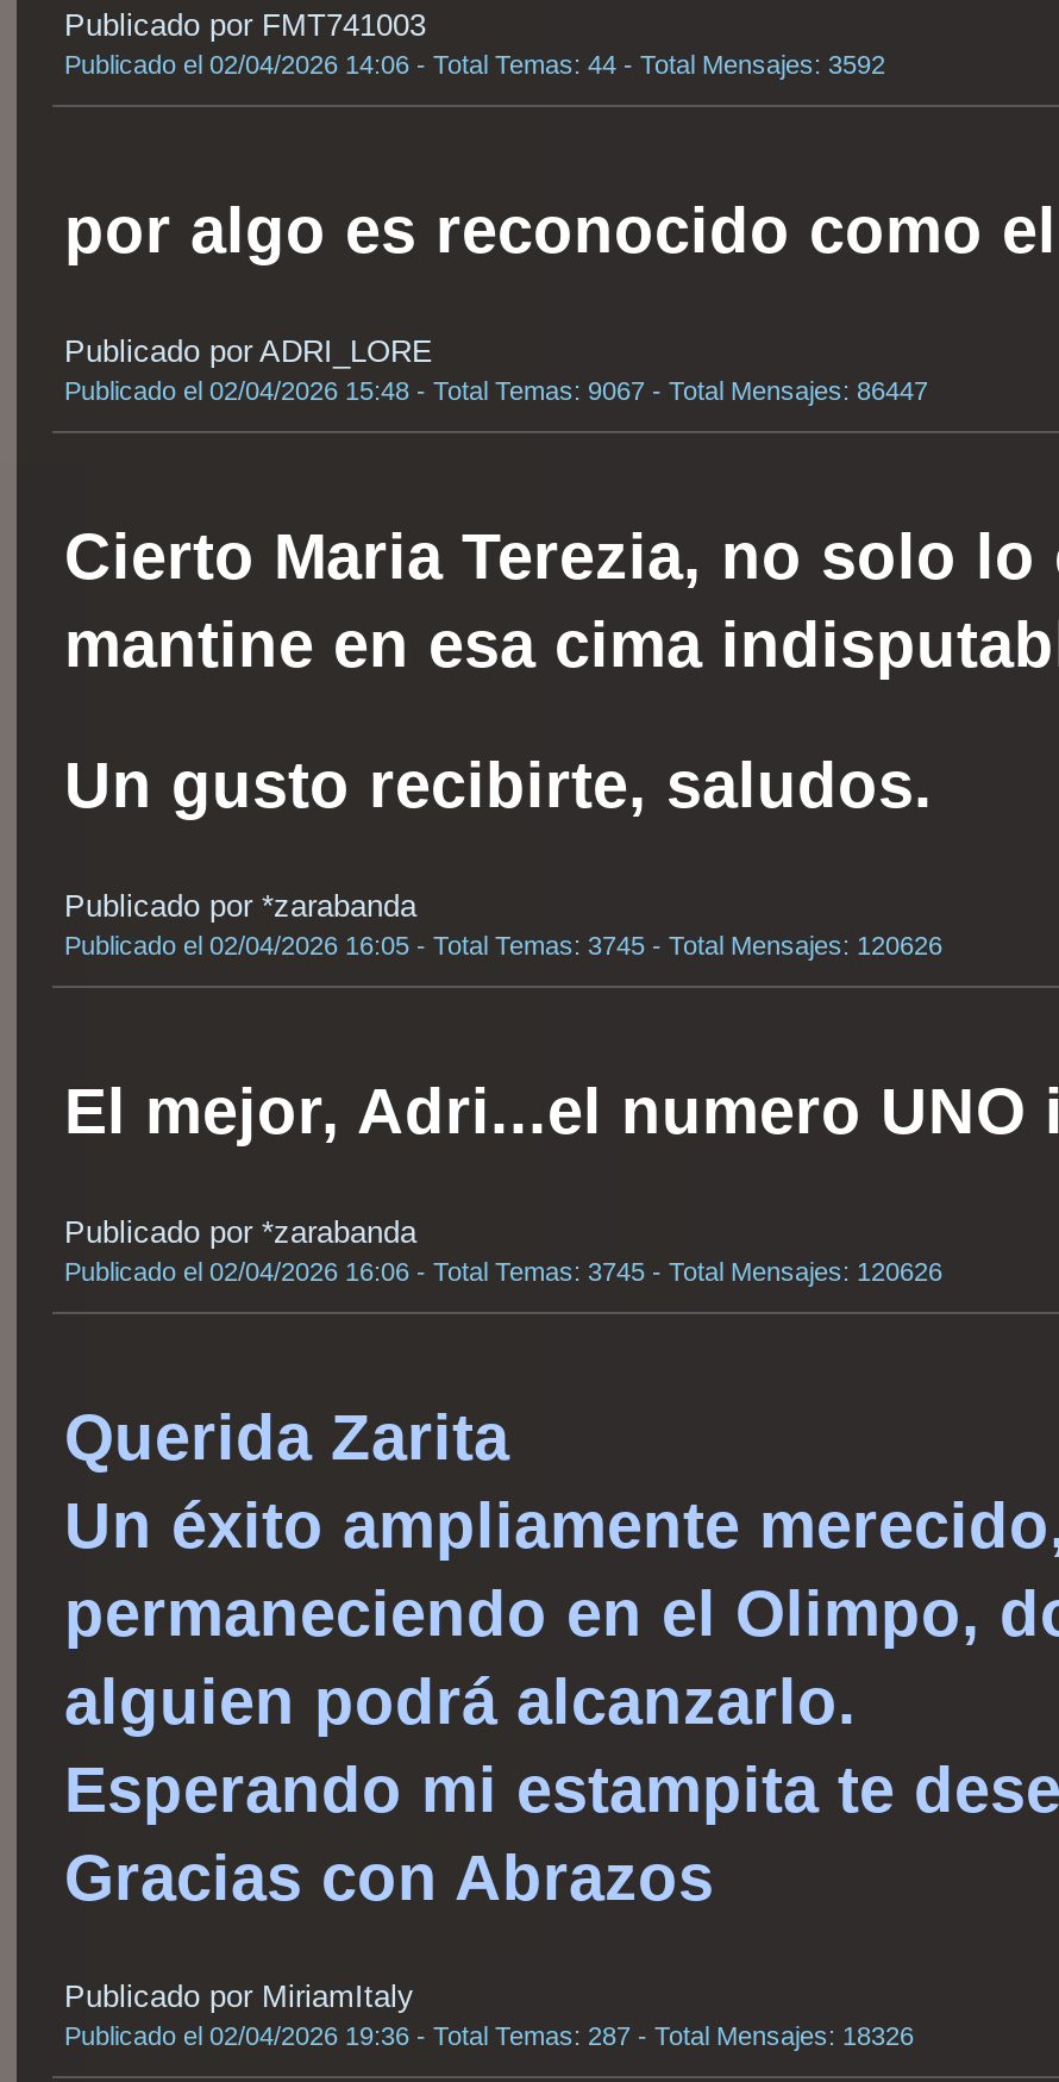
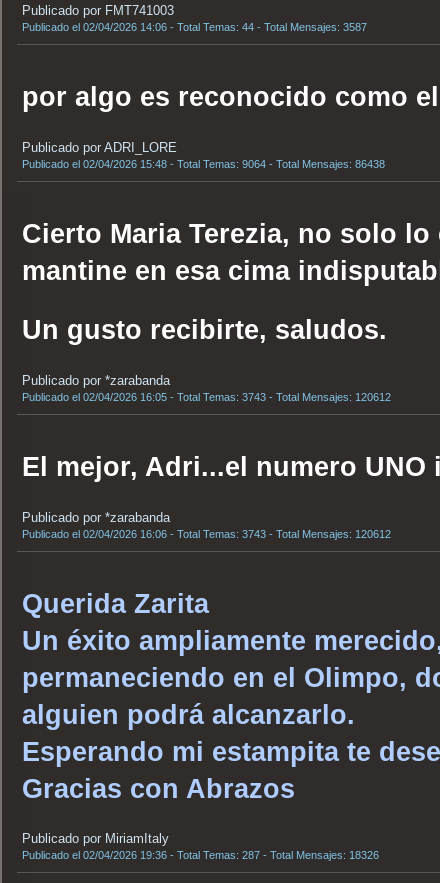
[64,50,885,78] Publicado el 02/04/2026 14:06 - Total Temas: 44 - Total Mensajes: 3592 -> [22,21,367,33] Publicado el 02/04/2026 14:06 - Total Temas: 44 - Total Mensajes: 3587
[64,375,928,404] Publicado el 02/04/2026 15:48 - Total Temas: 9067 - Total Mensajes: 86447 -> [22,158,385,170] Publicado el 02/04/2026 15:48 - Total Temas: 9064 - Total Mensajes: 86438
[64,930,942,959] Publicado el 02/04/2026 16:05 - Total Temas: 3745 - Total Mensajes: 120626 -> [22,391,391,403] Publicado el 02/04/2026 16:05 - Total Temas: 3743 - Total Mensajes: 120612
[64,1256,942,1285] Publicado el 02/04/2026 16:06 - Total Temas: 3745 - Total Mensajes: 120626 -> [22,528,391,540] Publicado el 02/04/2026 16:06 - Total Temas: 3743 - Total Mensajes: 120612

